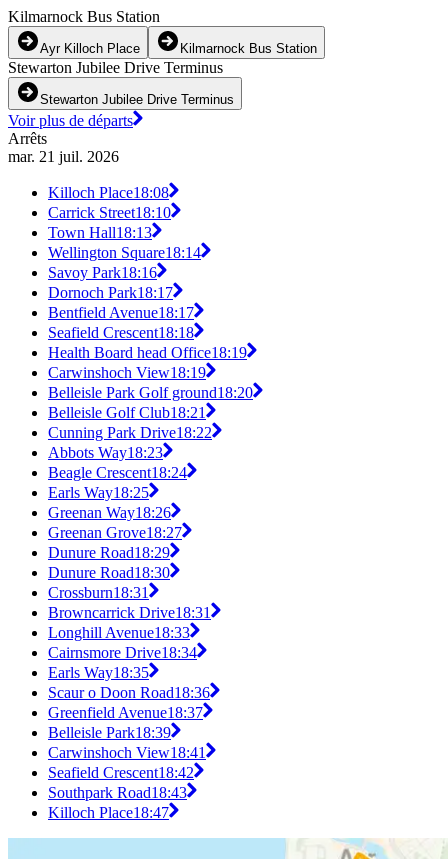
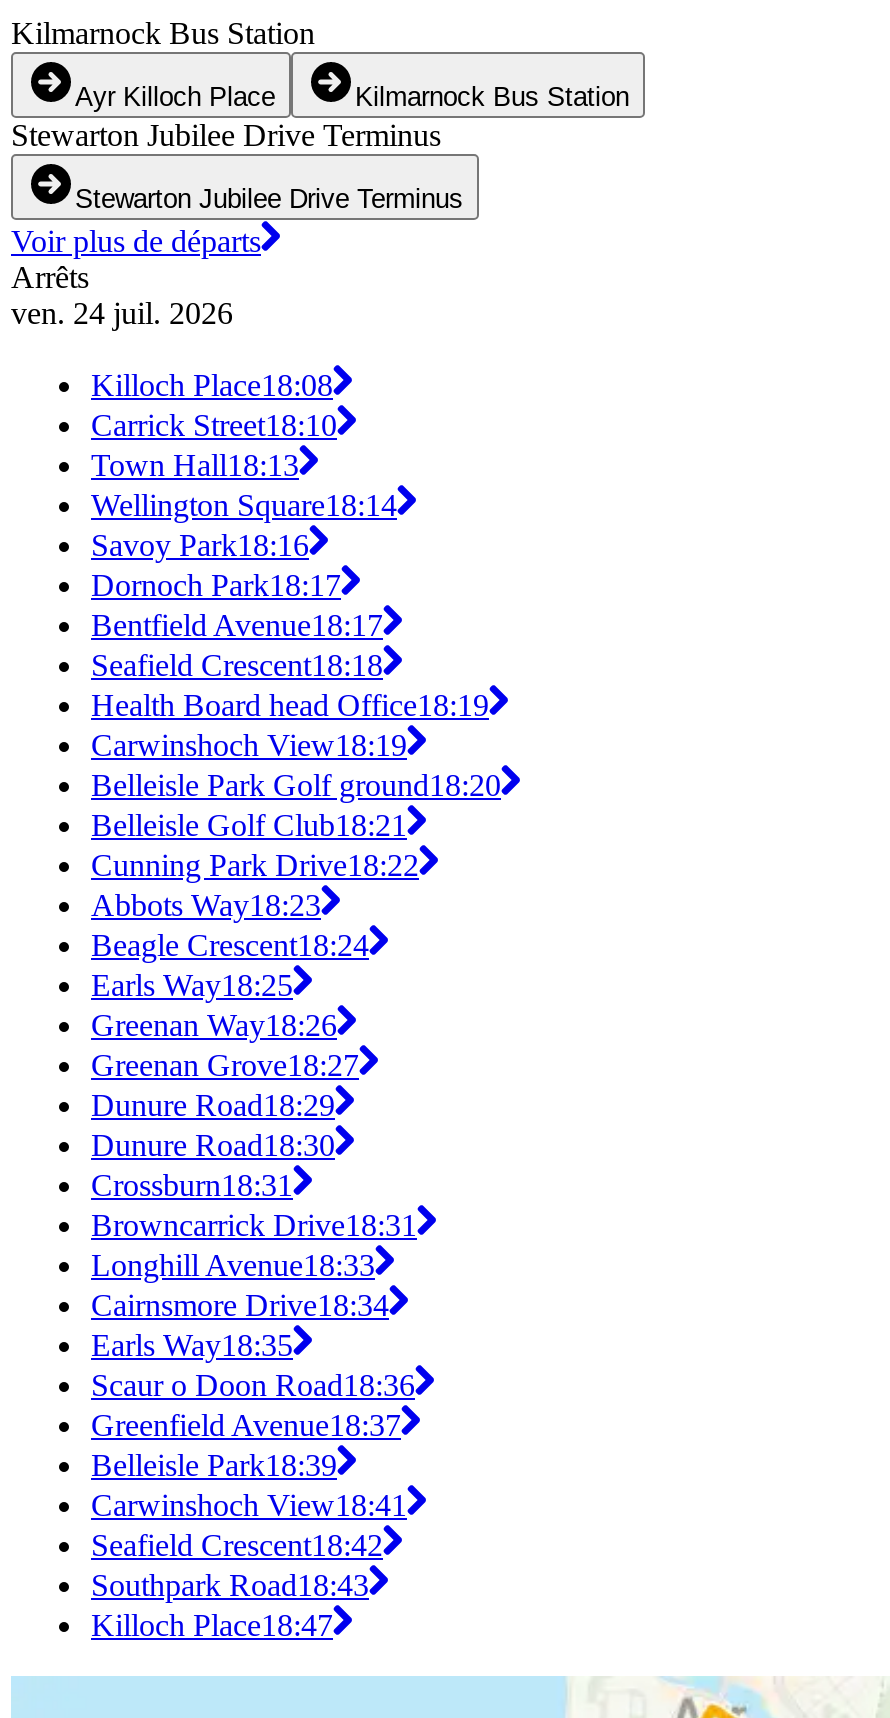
[8,148,119,165] mar. 21 juil. 2026 -> [11,296,233,330] ven. 24 juil. 2026

